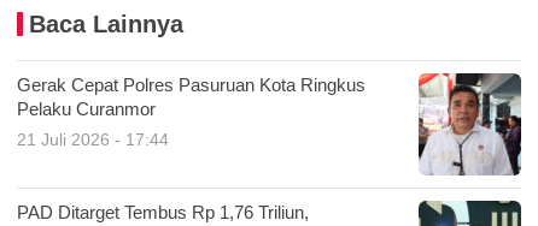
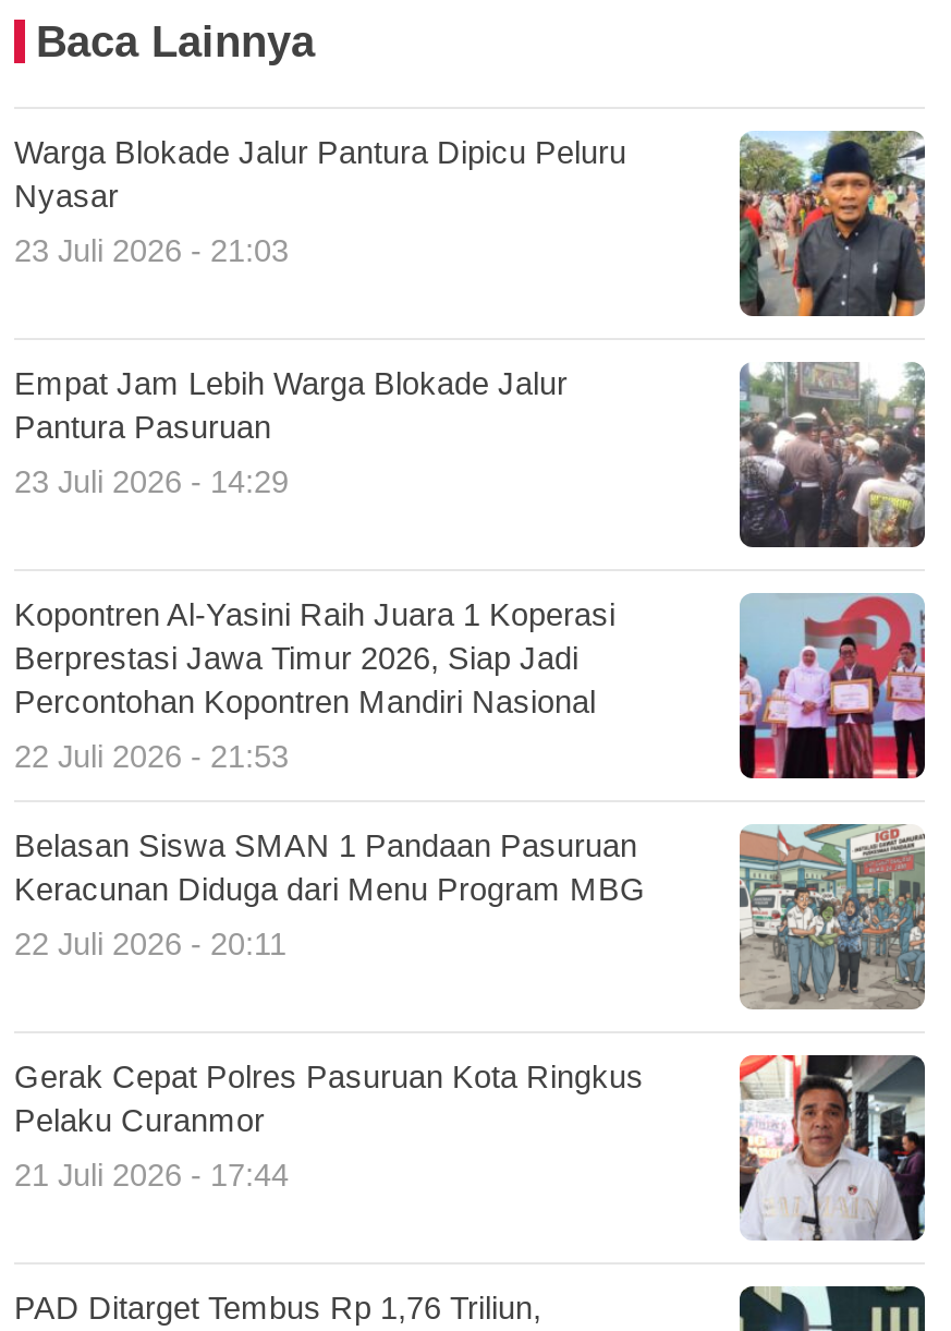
none -> [14,135,626,268] Warga Blokade Jalur Pantura Dipicu Peluru | Nyasar | 23 Juli 2026 - 21:03
none -> [14,366,568,499] Empat Jam Lebih Warga Blokade Jalur | Pantura Pasuruan | 23 Juli 2026 - 14:29
none -> [14,597,646,961] Kopontren Al-Yasini Raih Juara 1 Koperasi | Berprestasi Jawa Timur 2026, Siap Jadi | Percontohan Kopontren Mandiri Nasional | 22 Juli 2026 - 21:53 | Belasan Siswa SMAN 1 Pandaan Pasuruan | Keracunan Diduga dari Menu Program MBG | 22 Juli 2026 - 20:11
none -> [737,130,927,317] [image]
none -> [737,361,927,550] [image]
none -> [737,592,927,782] [image]
none -> [740,821,927,1011] [image]

